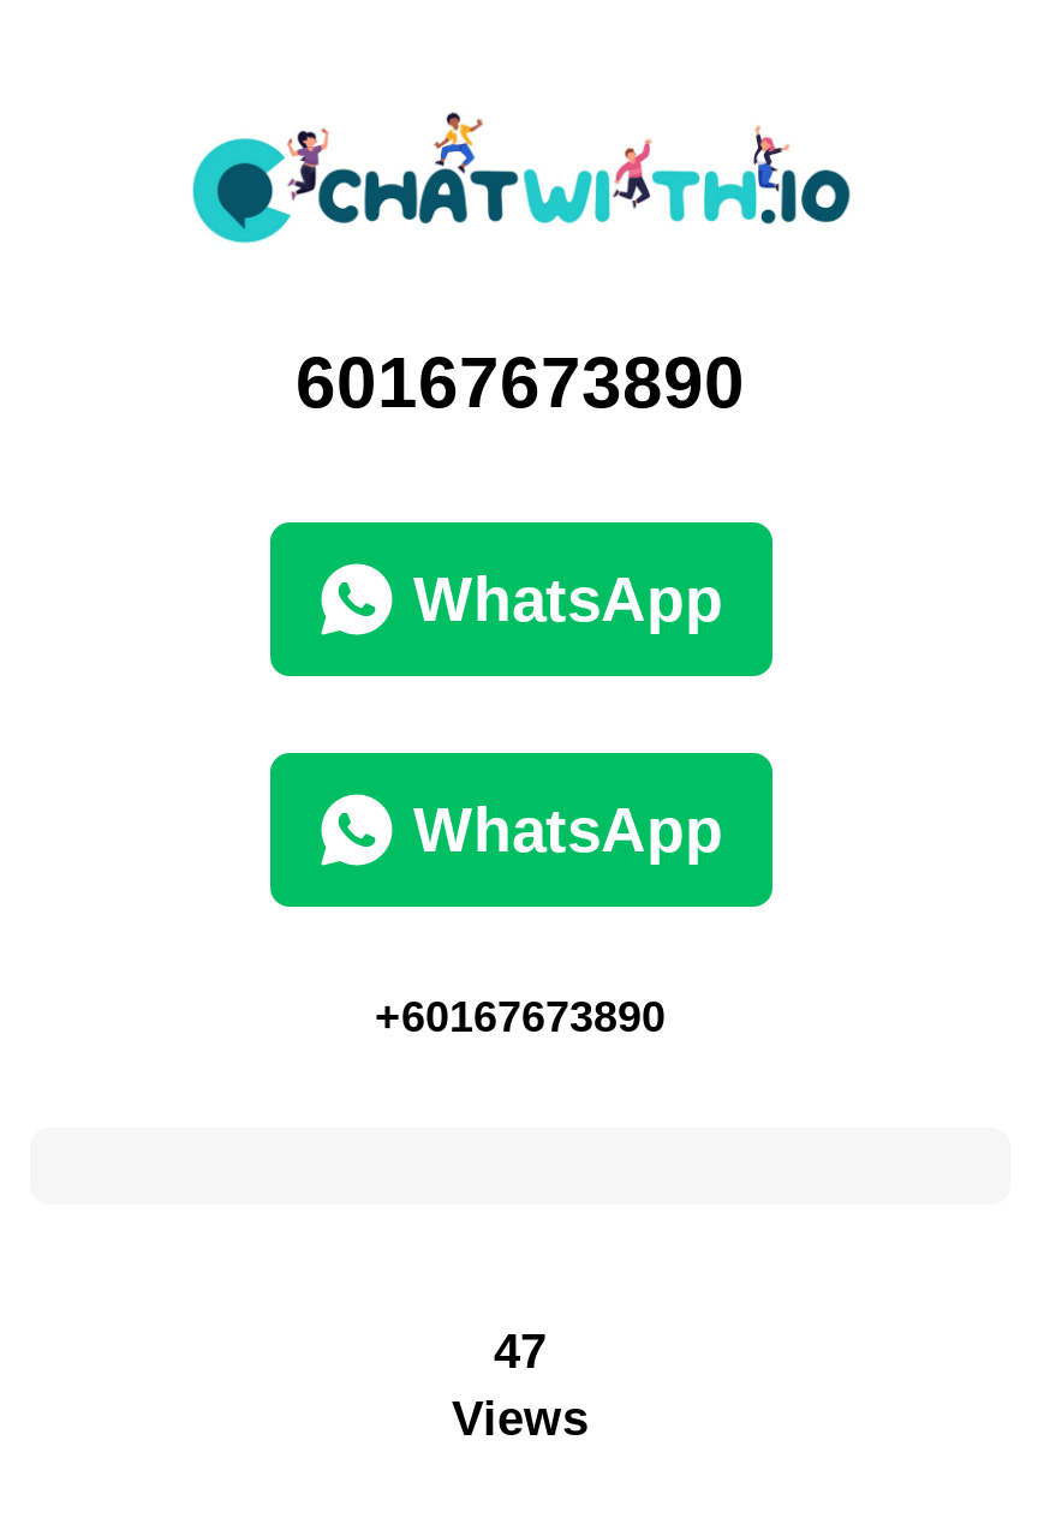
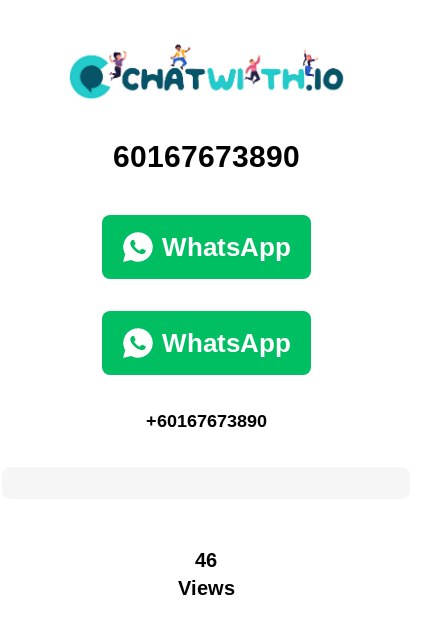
[494,1324,547,1377] 47 -> [195,549,217,571] 46

